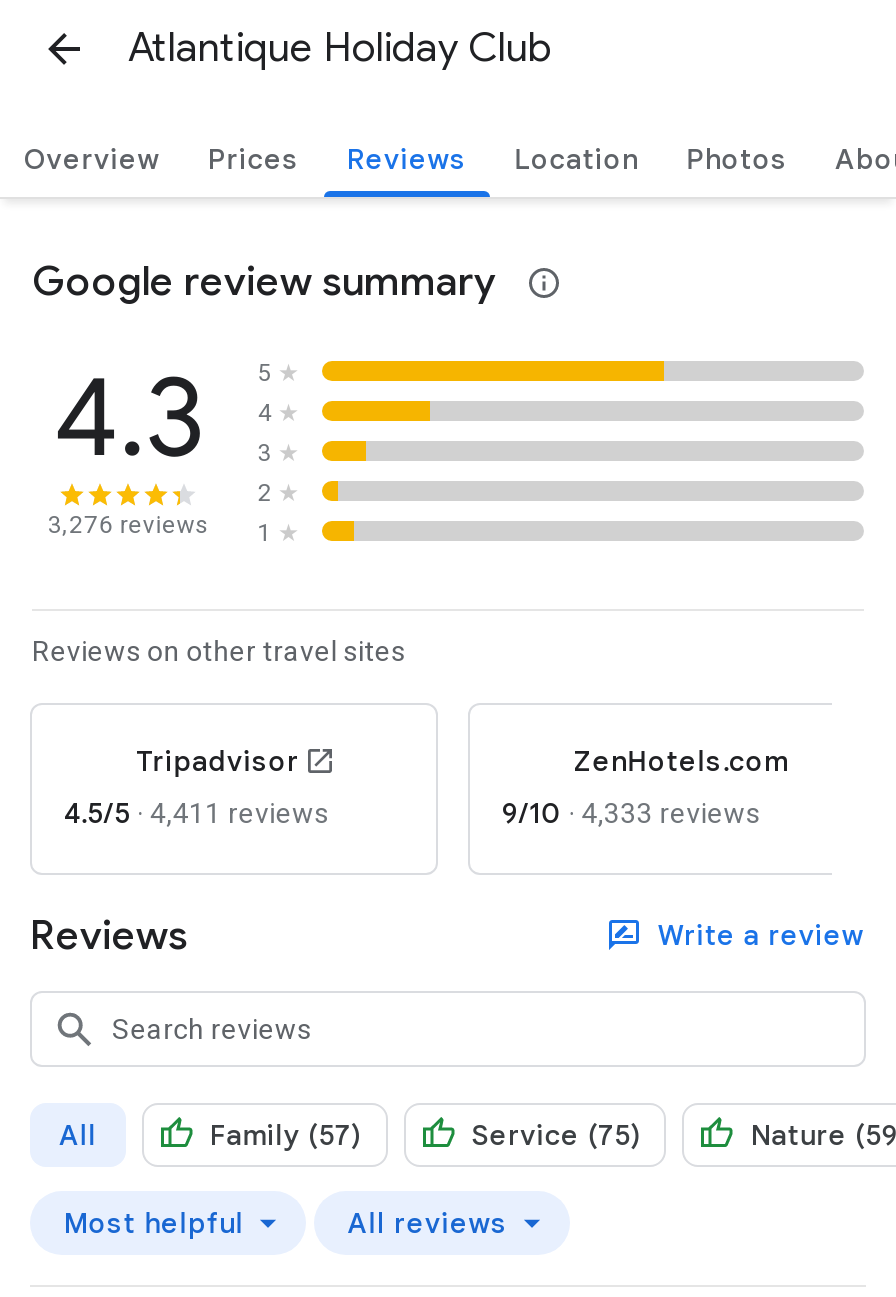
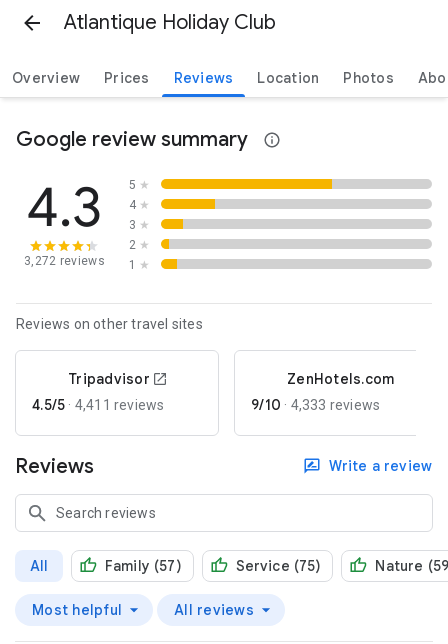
[48,511,210,539] 3,276 reviews -> [24,254,105,268] 3,272 reviews

